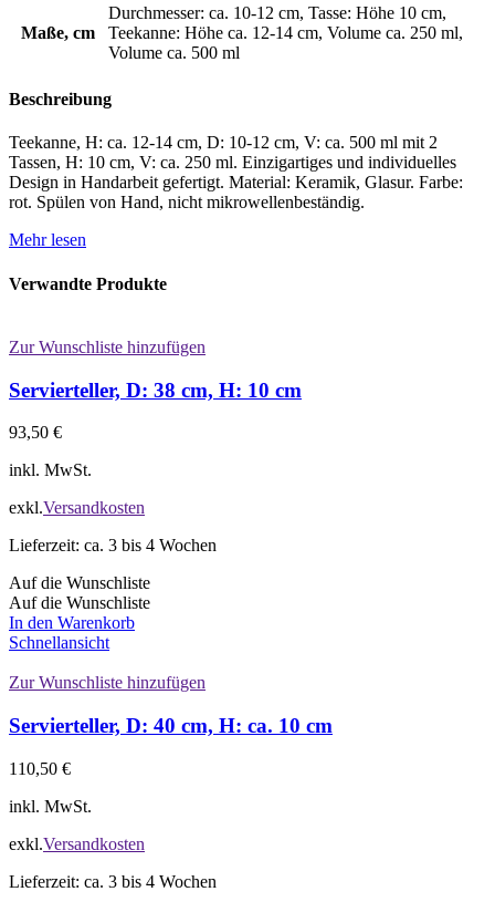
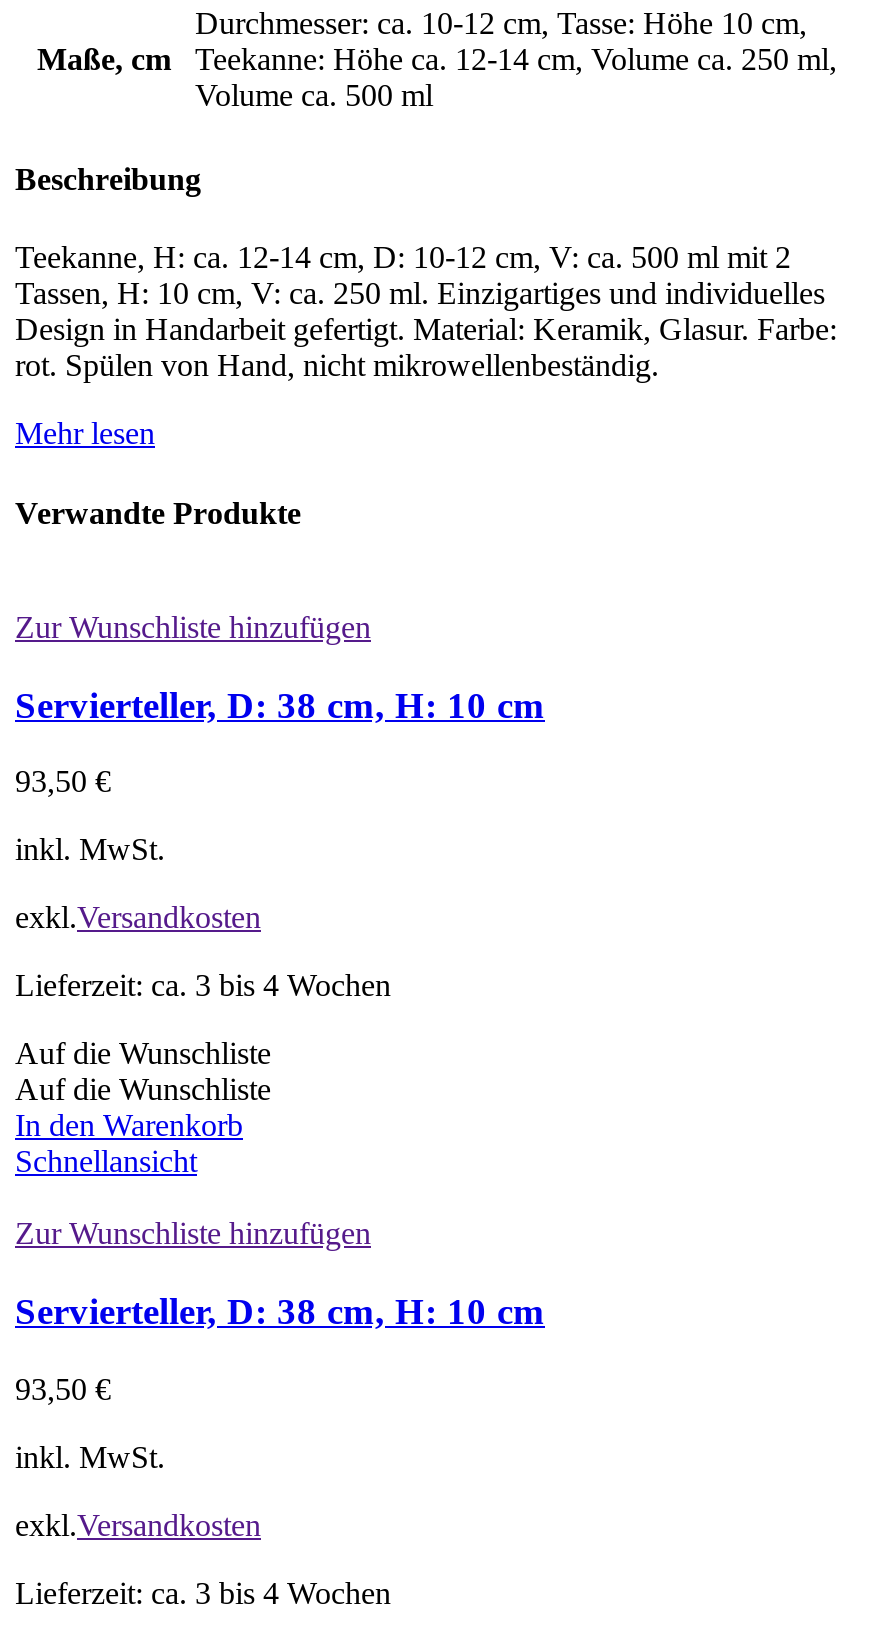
[9,714,333,737] Servierteller, D: 40 cm, H: ca. 10 cm -> [15,1290,545,1332] Servierteller, D: 38 cm, H: 10 cm
[9,759,71,778] 110,50 € -> [15,1372,111,1406] 93,50 €

